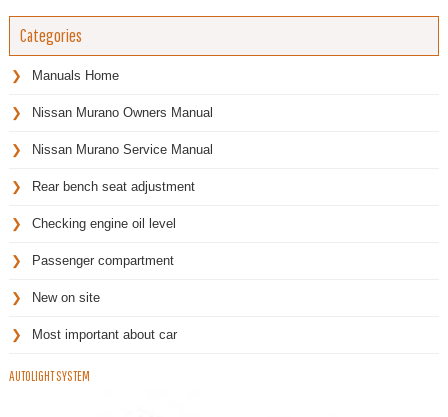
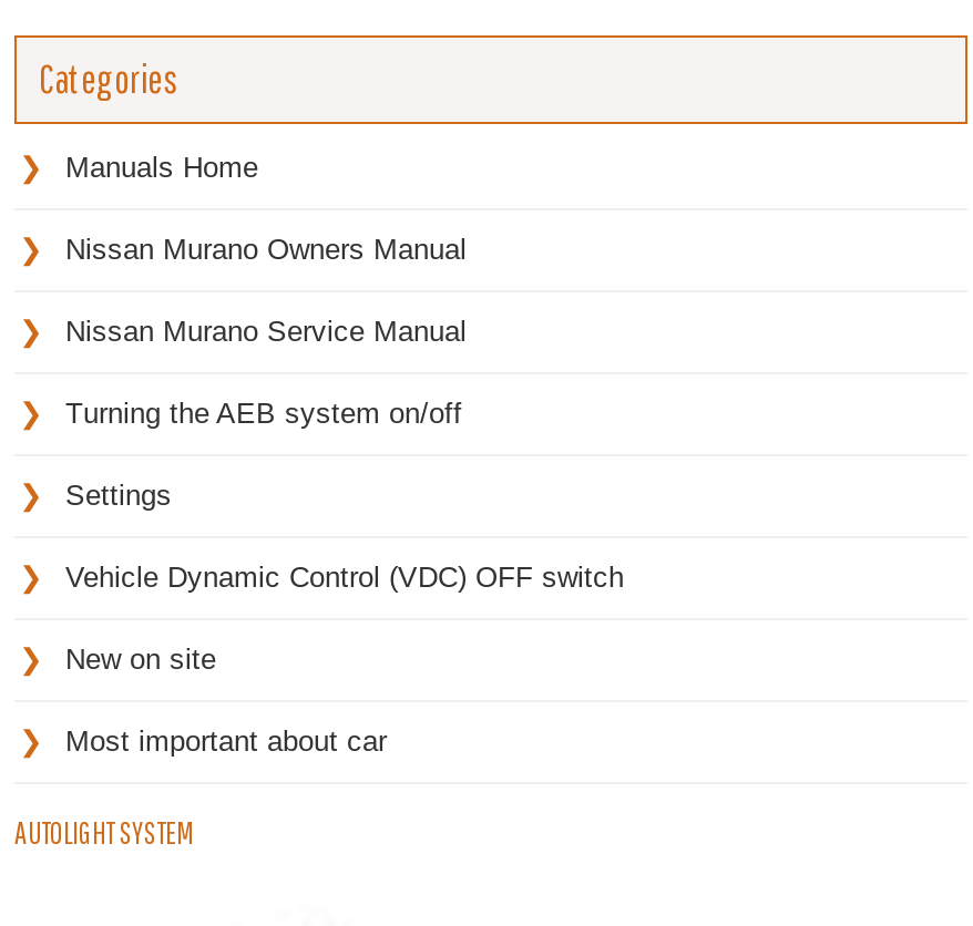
[32,179,195,194] Rear bench seat adjustment -> [65,397,462,430] Turning the AEB system on/off
[32,216,176,231] Checking engine oil level -> [65,479,172,512] Settings
[32,253,174,268] Passenger compartment -> [65,561,624,594] Vehicle Dynamic Control (VDC) OFF switch

